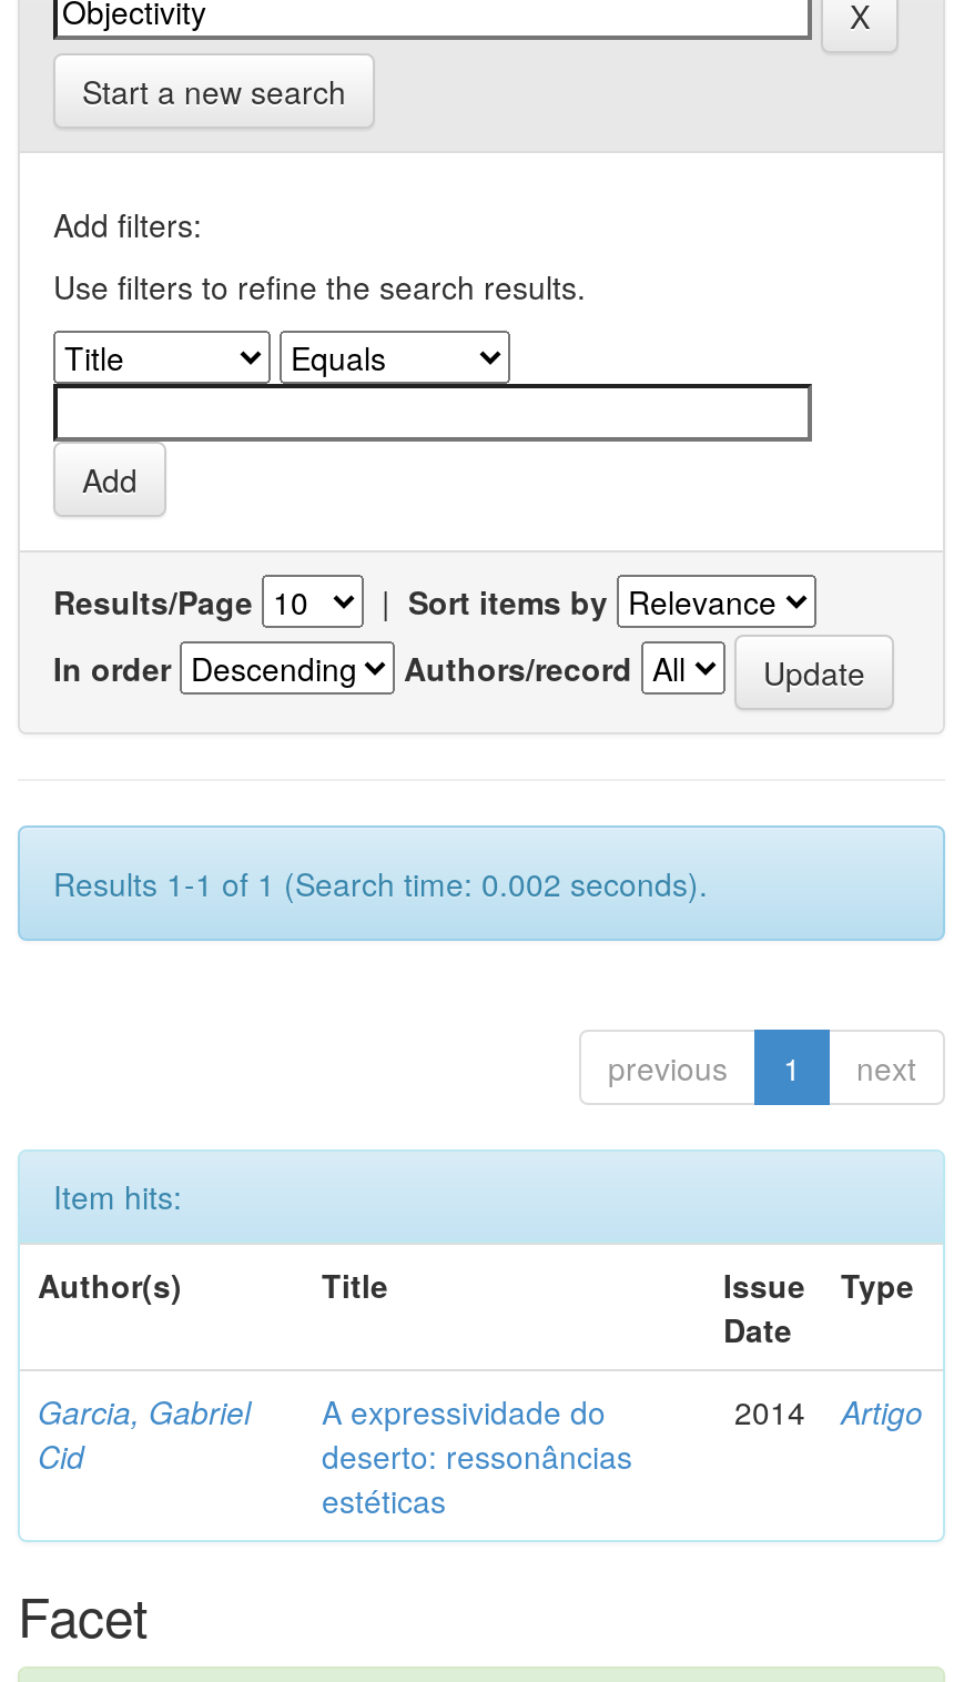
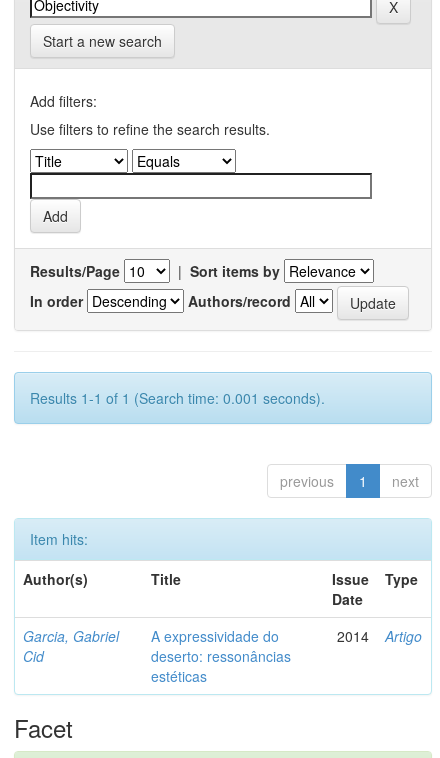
[53,861,708,905] Results 1-1 of 1 (Search time: 0.002 seconds). -> [30,388,325,408] Results 1-1 of 1 (Search time: 0.001 seconds).

